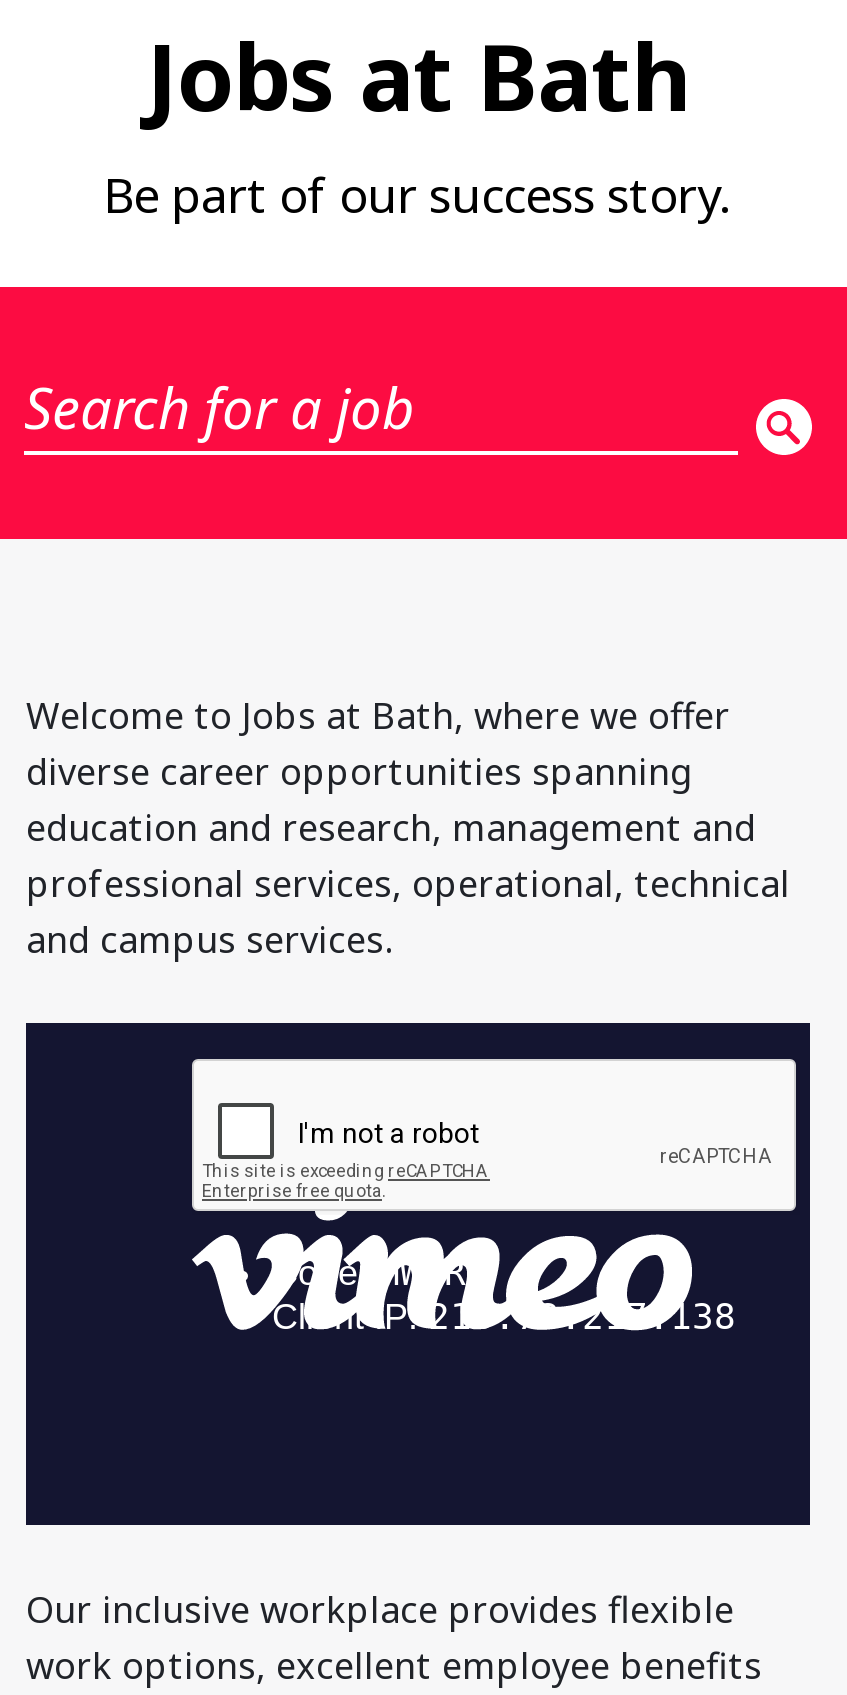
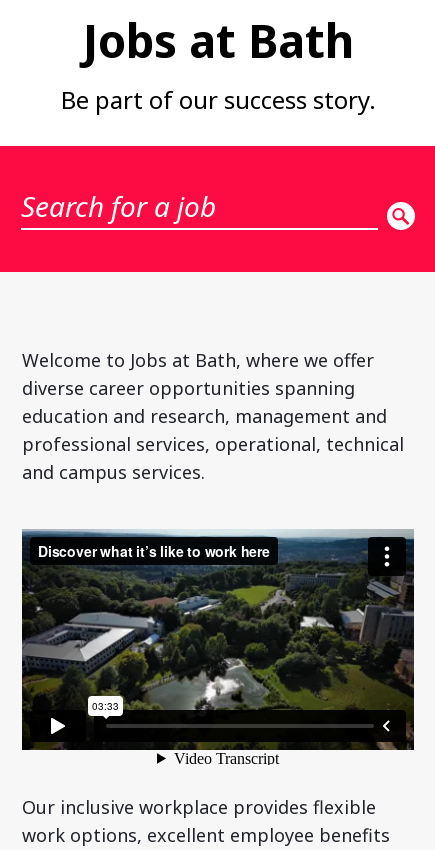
[24,1021,812,1527] [image] -> [22,514,415,765] [image]

